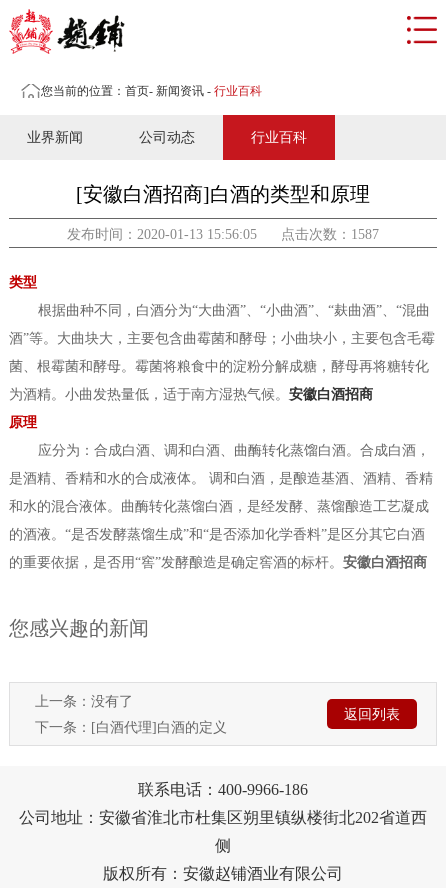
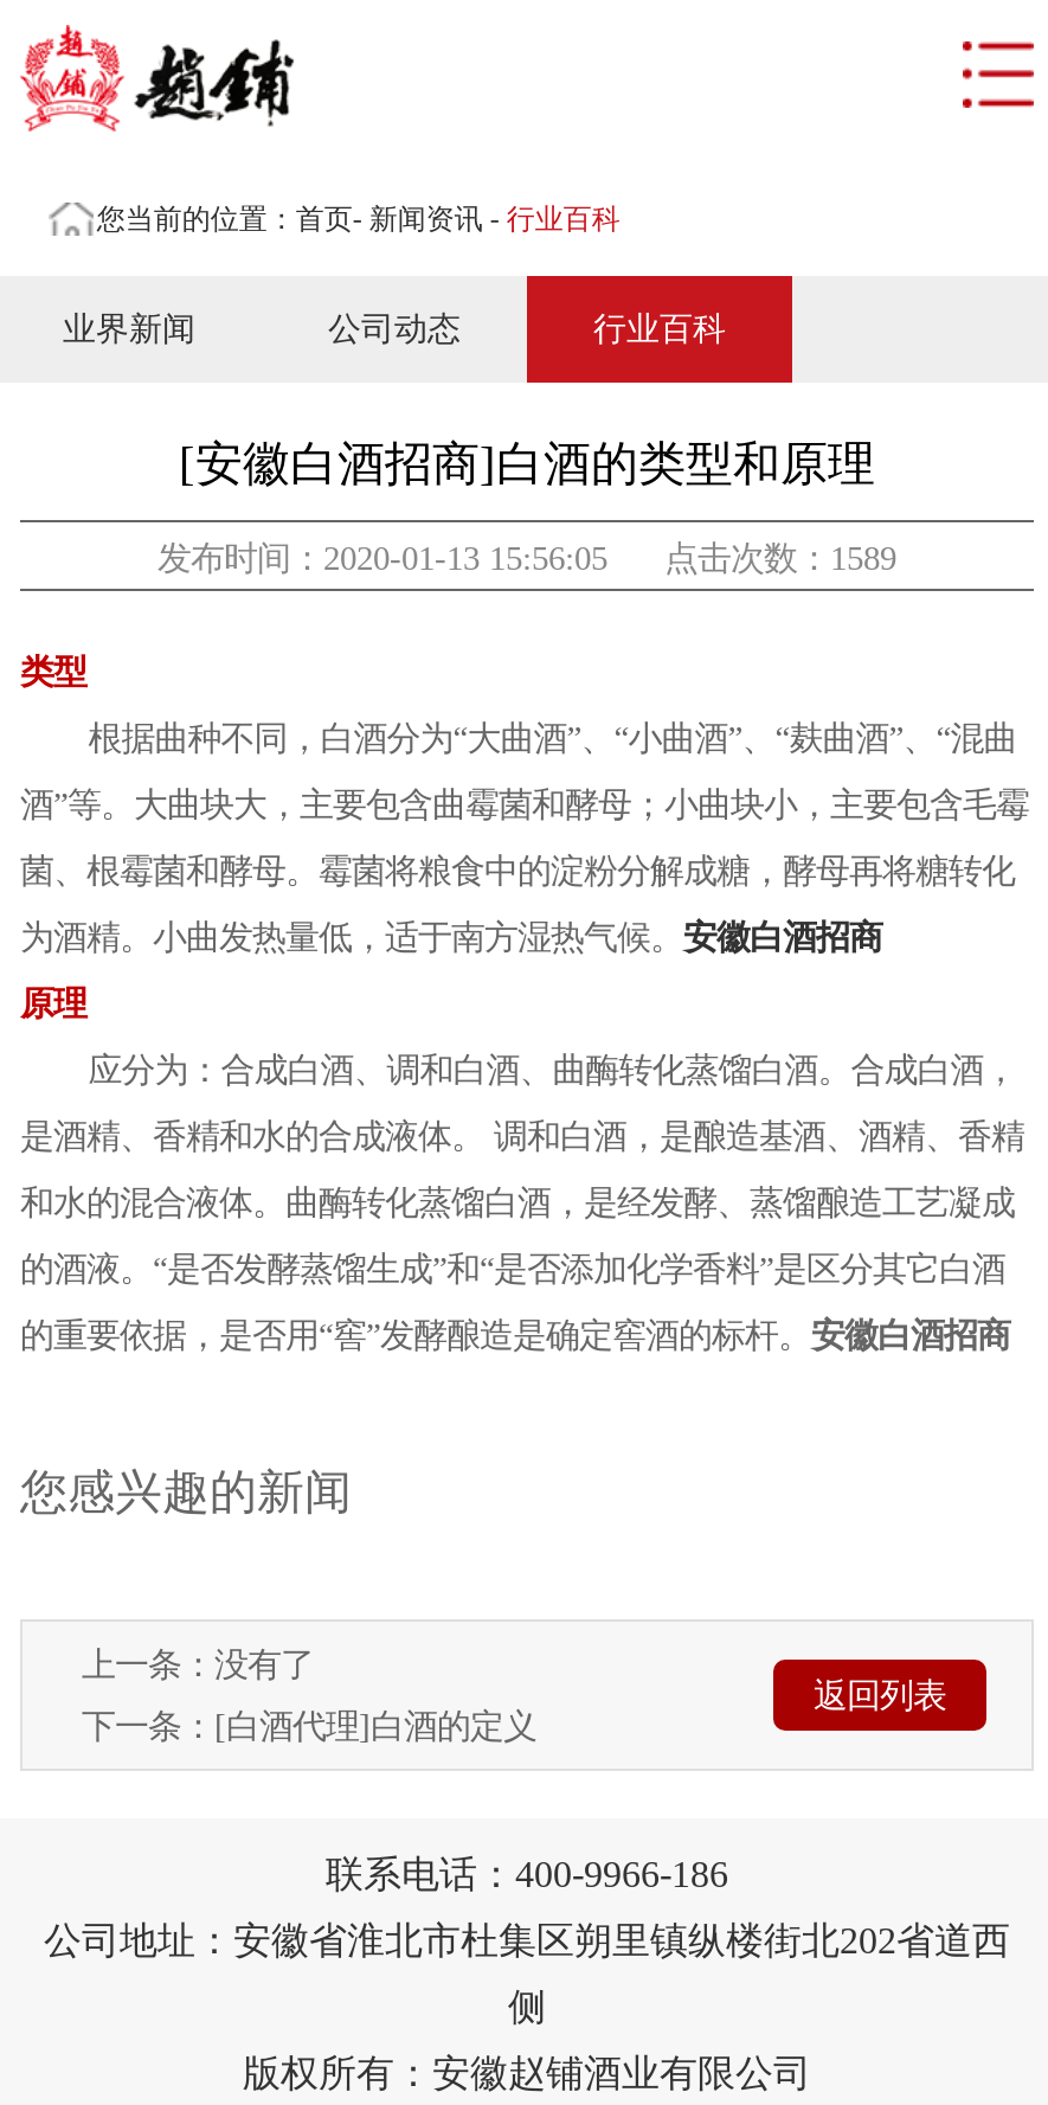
[67,226,379,242] 发布时间：2020-01-13 15:56:05 点击次数：1587 -> [157,539,896,577] 发布时间：2020-01-13 15:56:05 点击次数：1589

